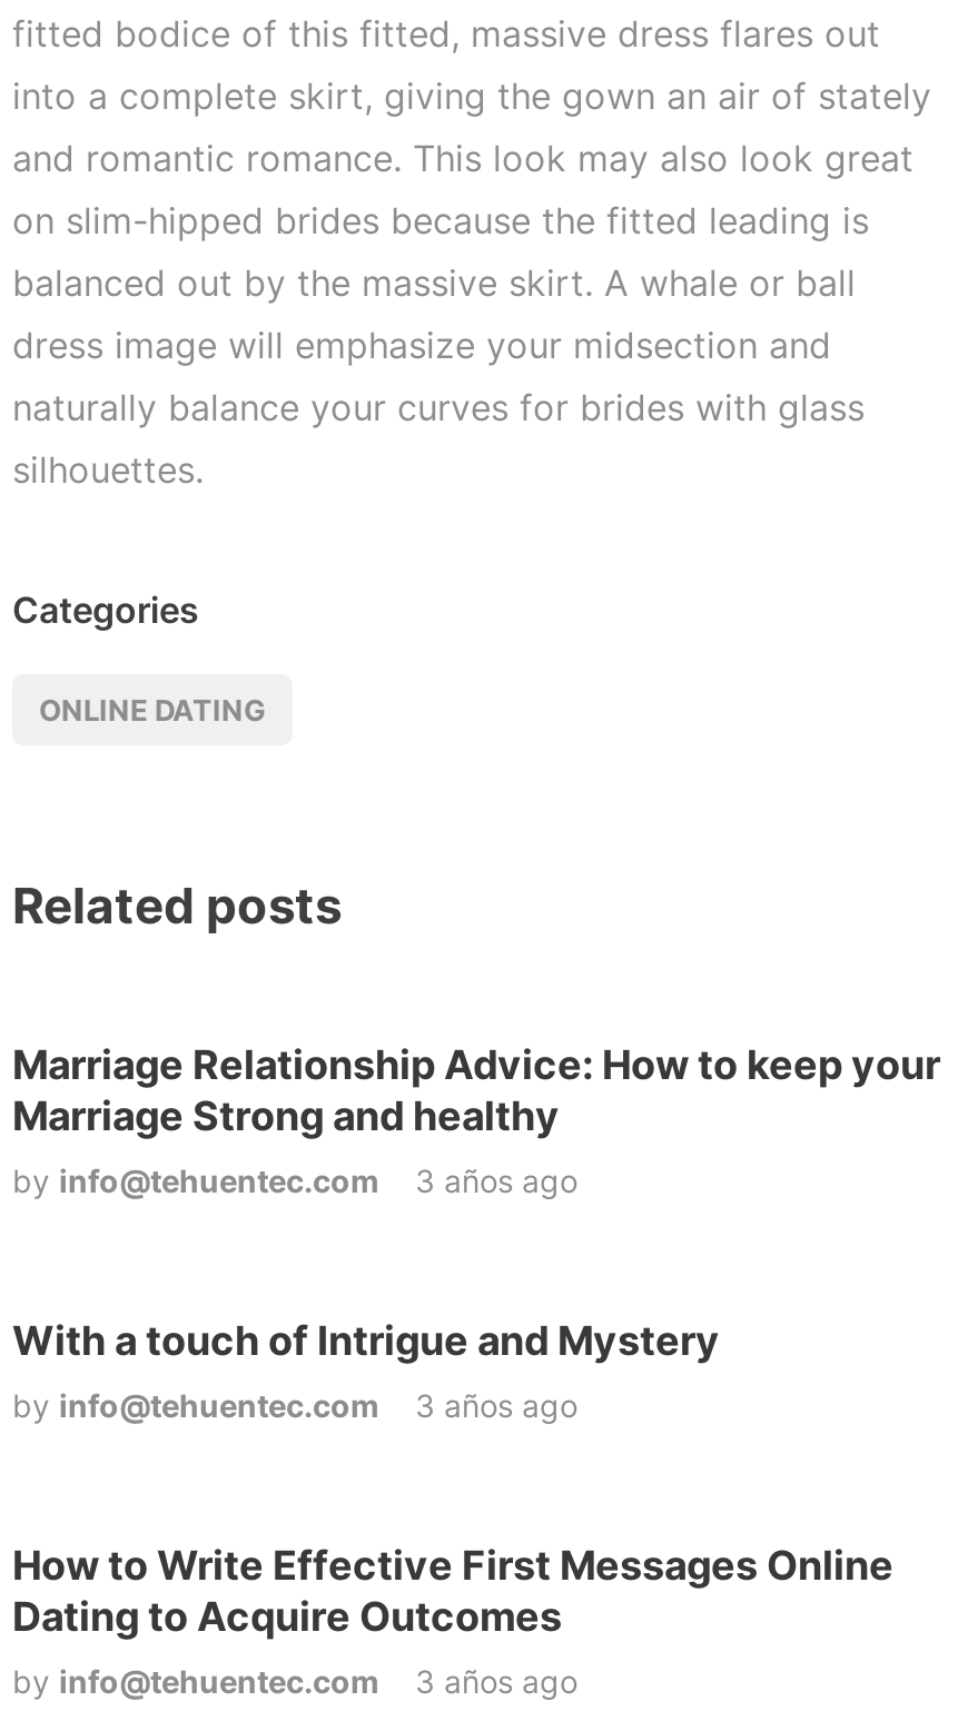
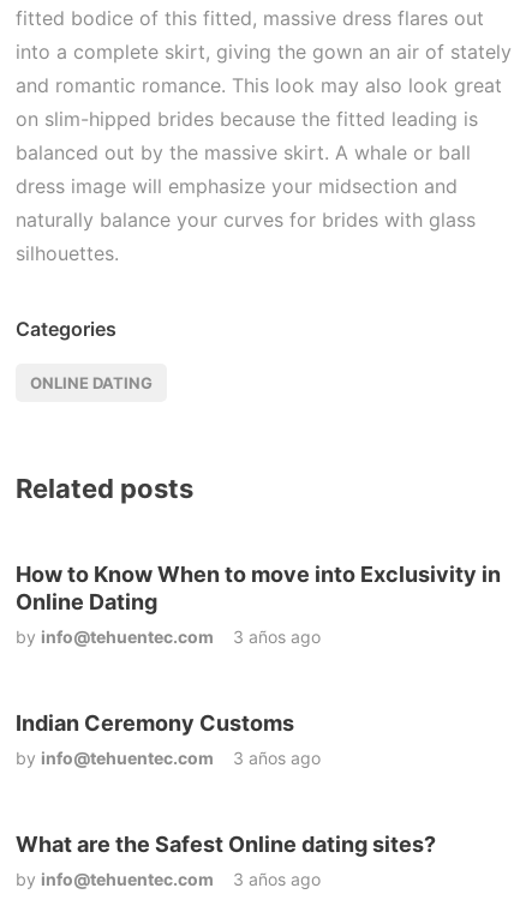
[12,1041,940,1139] Marriage Relationship Advice: How to keep your | Marriage Strong and healthy -> [16,562,501,615] How to Know When to move into Exclusivity in | Online Dating
[12,1317,720,1364] With a touch of Intrigue and Mystery -> [16,711,294,736] Indian Ceremony Customs
[12,1542,893,1640] How to Write Effective First Messages Online | Dating to Acquire Outcomes -> [16,832,436,857] What are the Safest Online dating sites?

